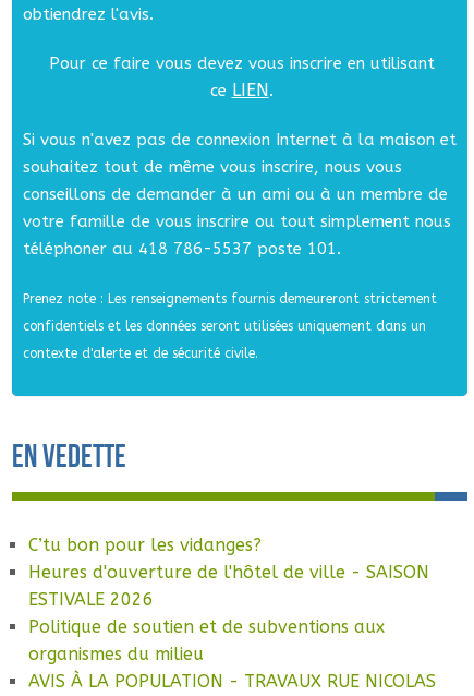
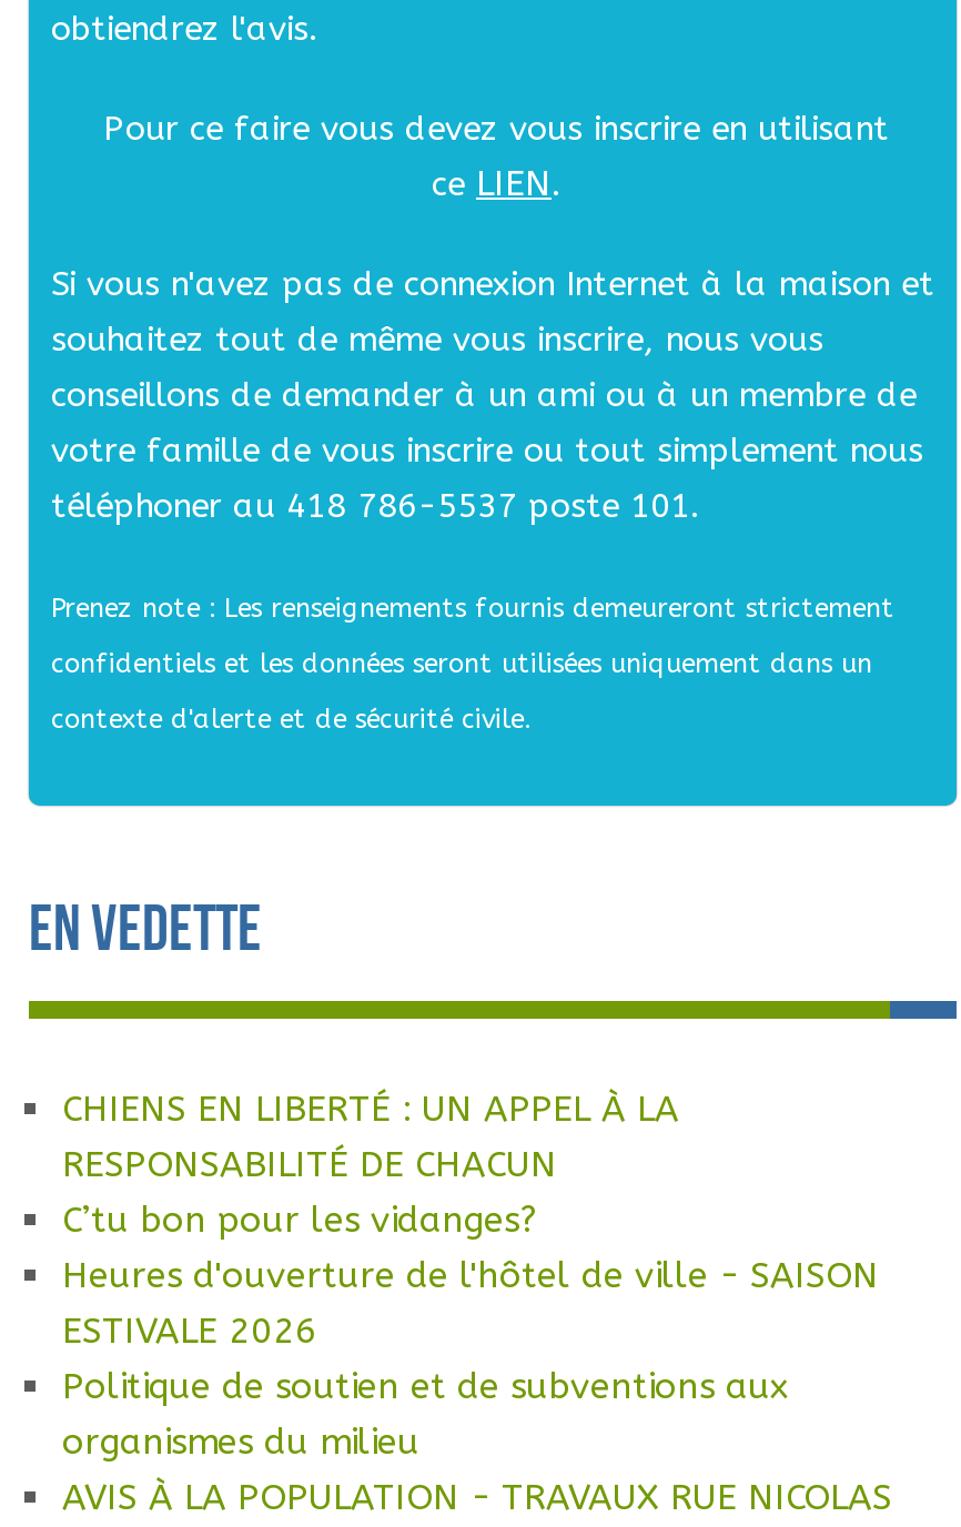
none -> [62,1088,679,1185] CHIENS EN LIBERTÉ : UN APPEL À LA | RESPONSABILITÉ DE CHACUN

